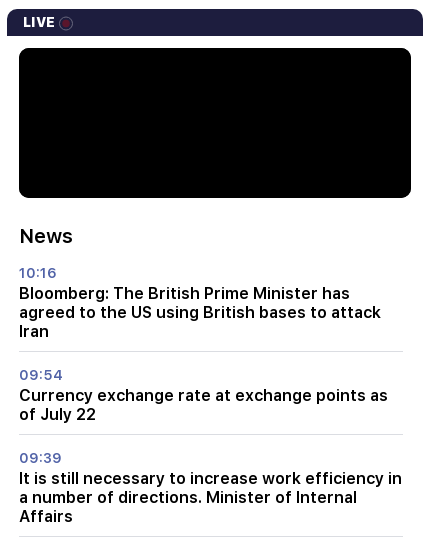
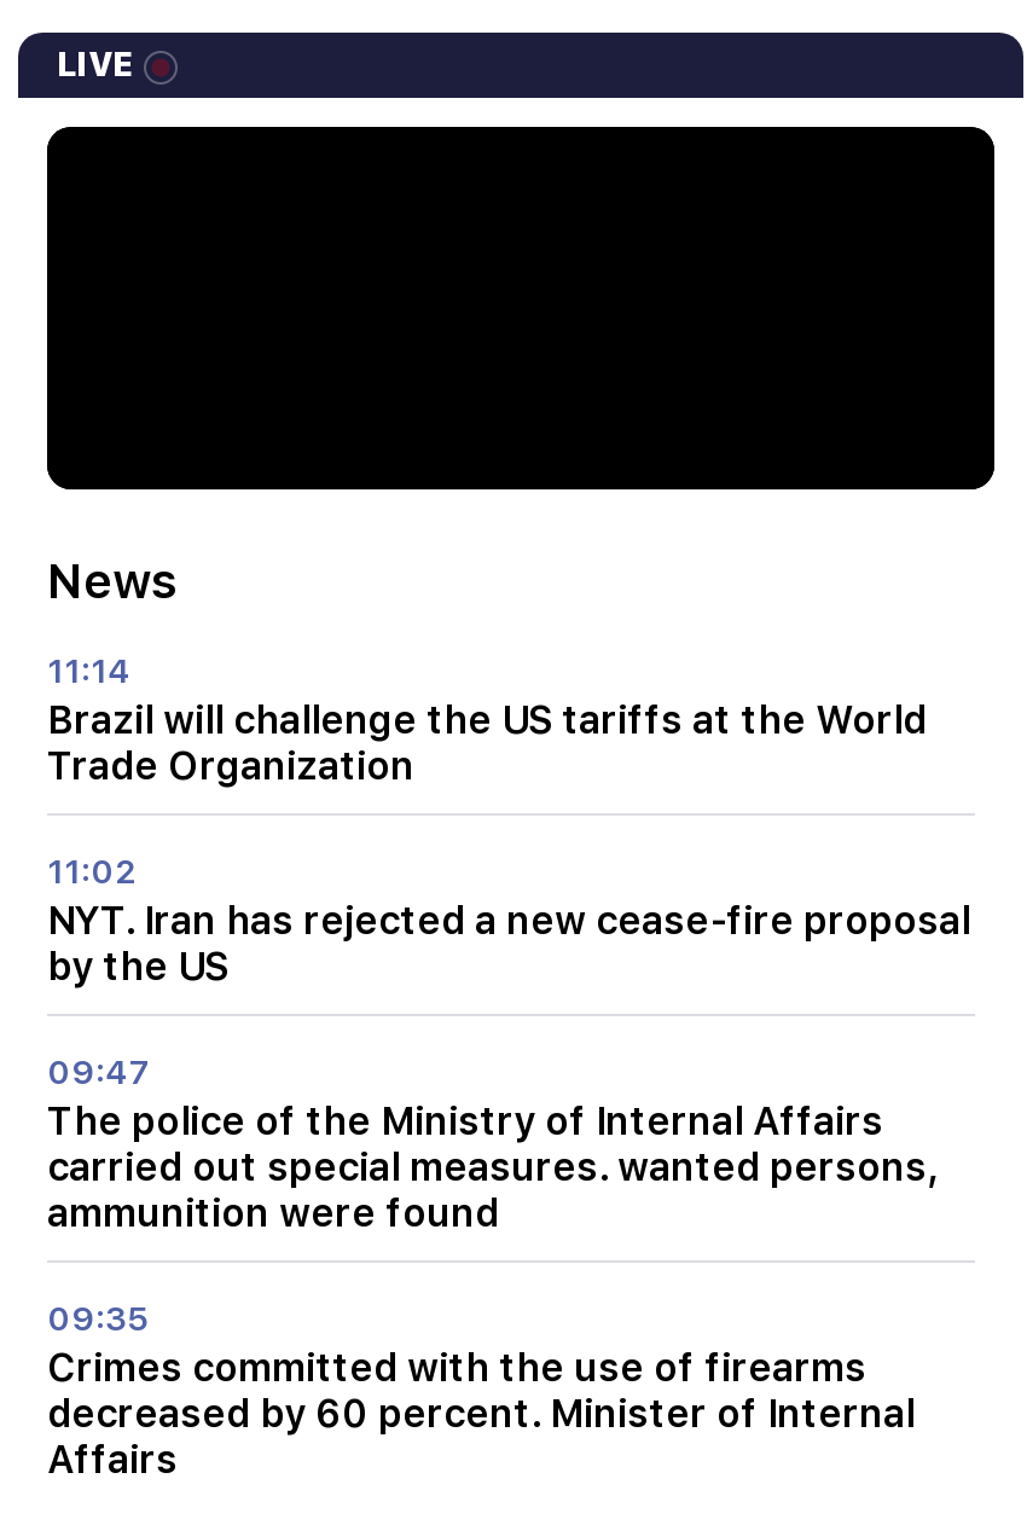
[19,265,402,507] 10:16 | Bloomberg: The British Prime Minister has | agreed to the US using British bases to attack | Iran | 09:54 | Currency exchange rate at exchange points as | of July 22 | 09:39 | It is still necessary to increase work efficiency in | a number of directions. Minister of Internal -> [47,652,970,1438] 11:14 | Brazil will challenge the US tariffs at the World | Trade Organization | 11:02 | NYT. Iran has rejected a new cease-fire proposal | by the US | 09:47 | The police of the Ministry of Internal Affairs | carried out special measures. wanted persons, | ammunition were found | 09:35 | Crimes committed with the use of firearms | decreased by 60 percent. Minister of Internal

